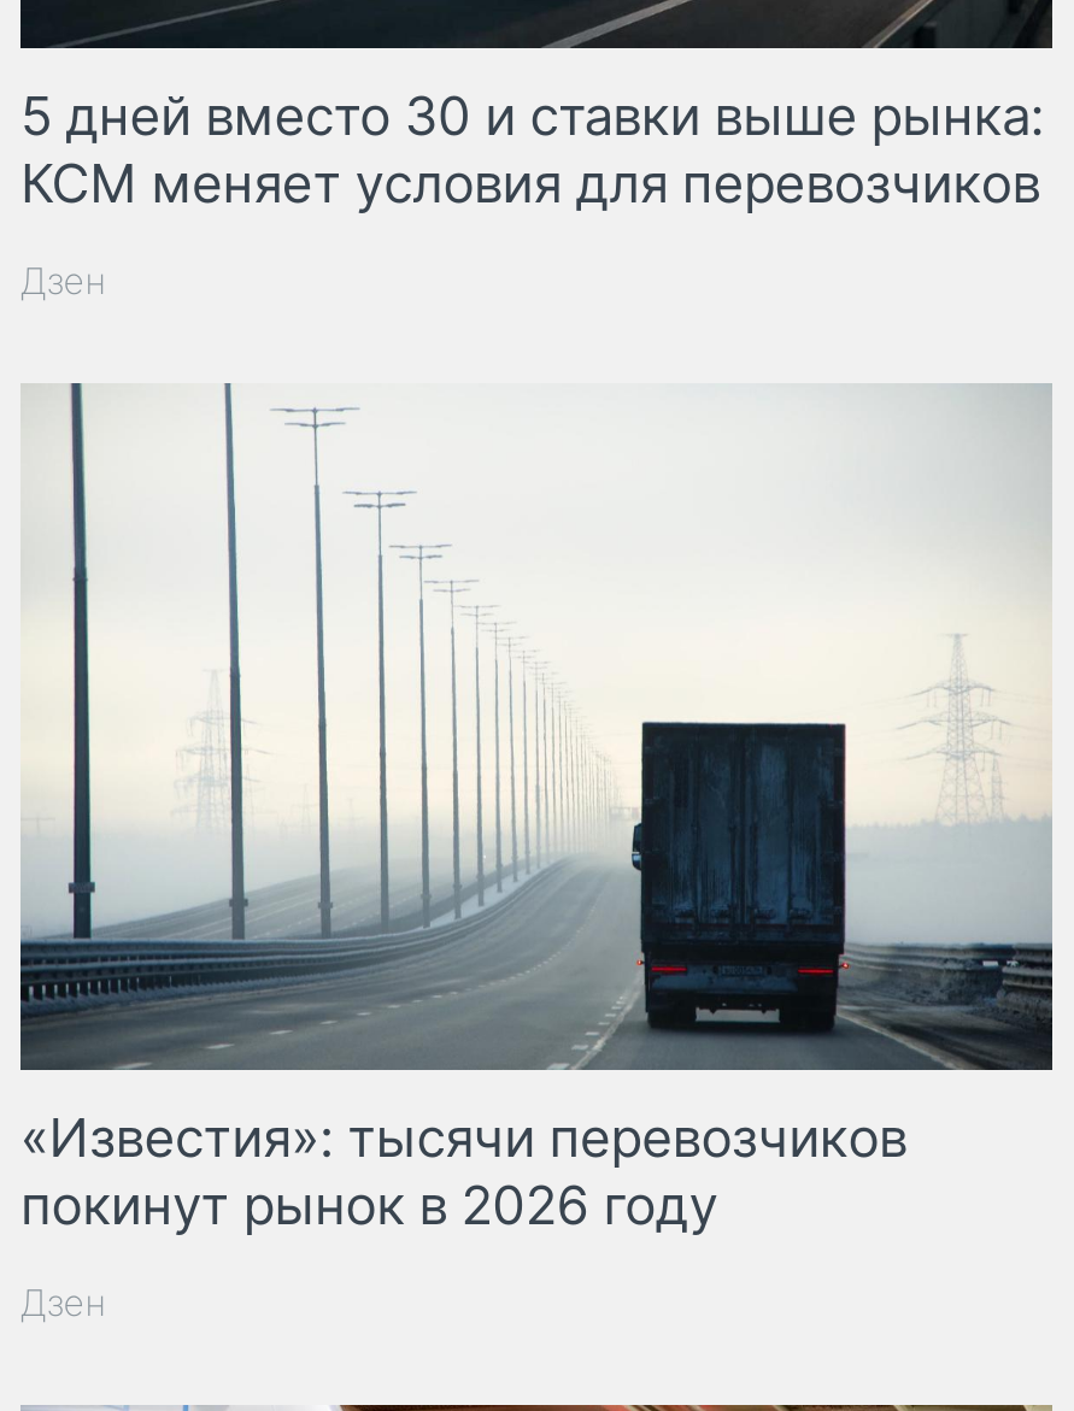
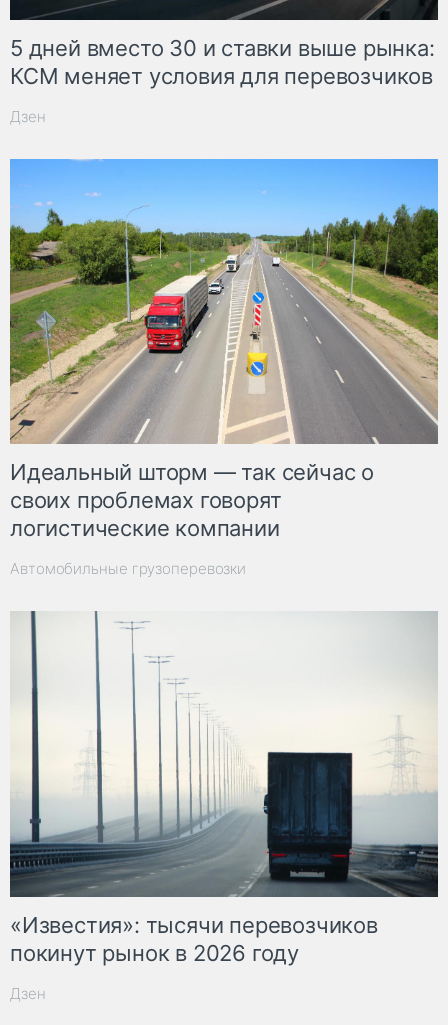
none -> [9,158,439,578] [image] | Идеальный шторм — так сейчас о | своих проблемах говорят | логистические компании | Автомобильные грузоперевозки

